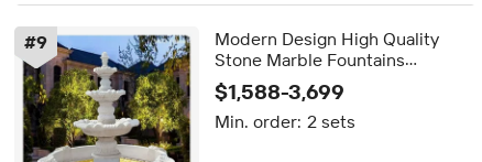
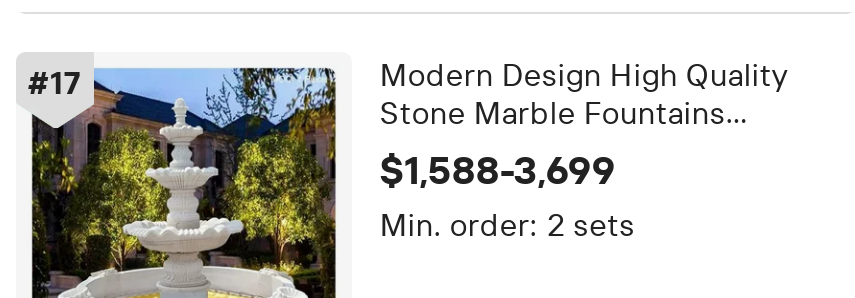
[24,32,47,53] #9 -> [28,63,82,101] #17

